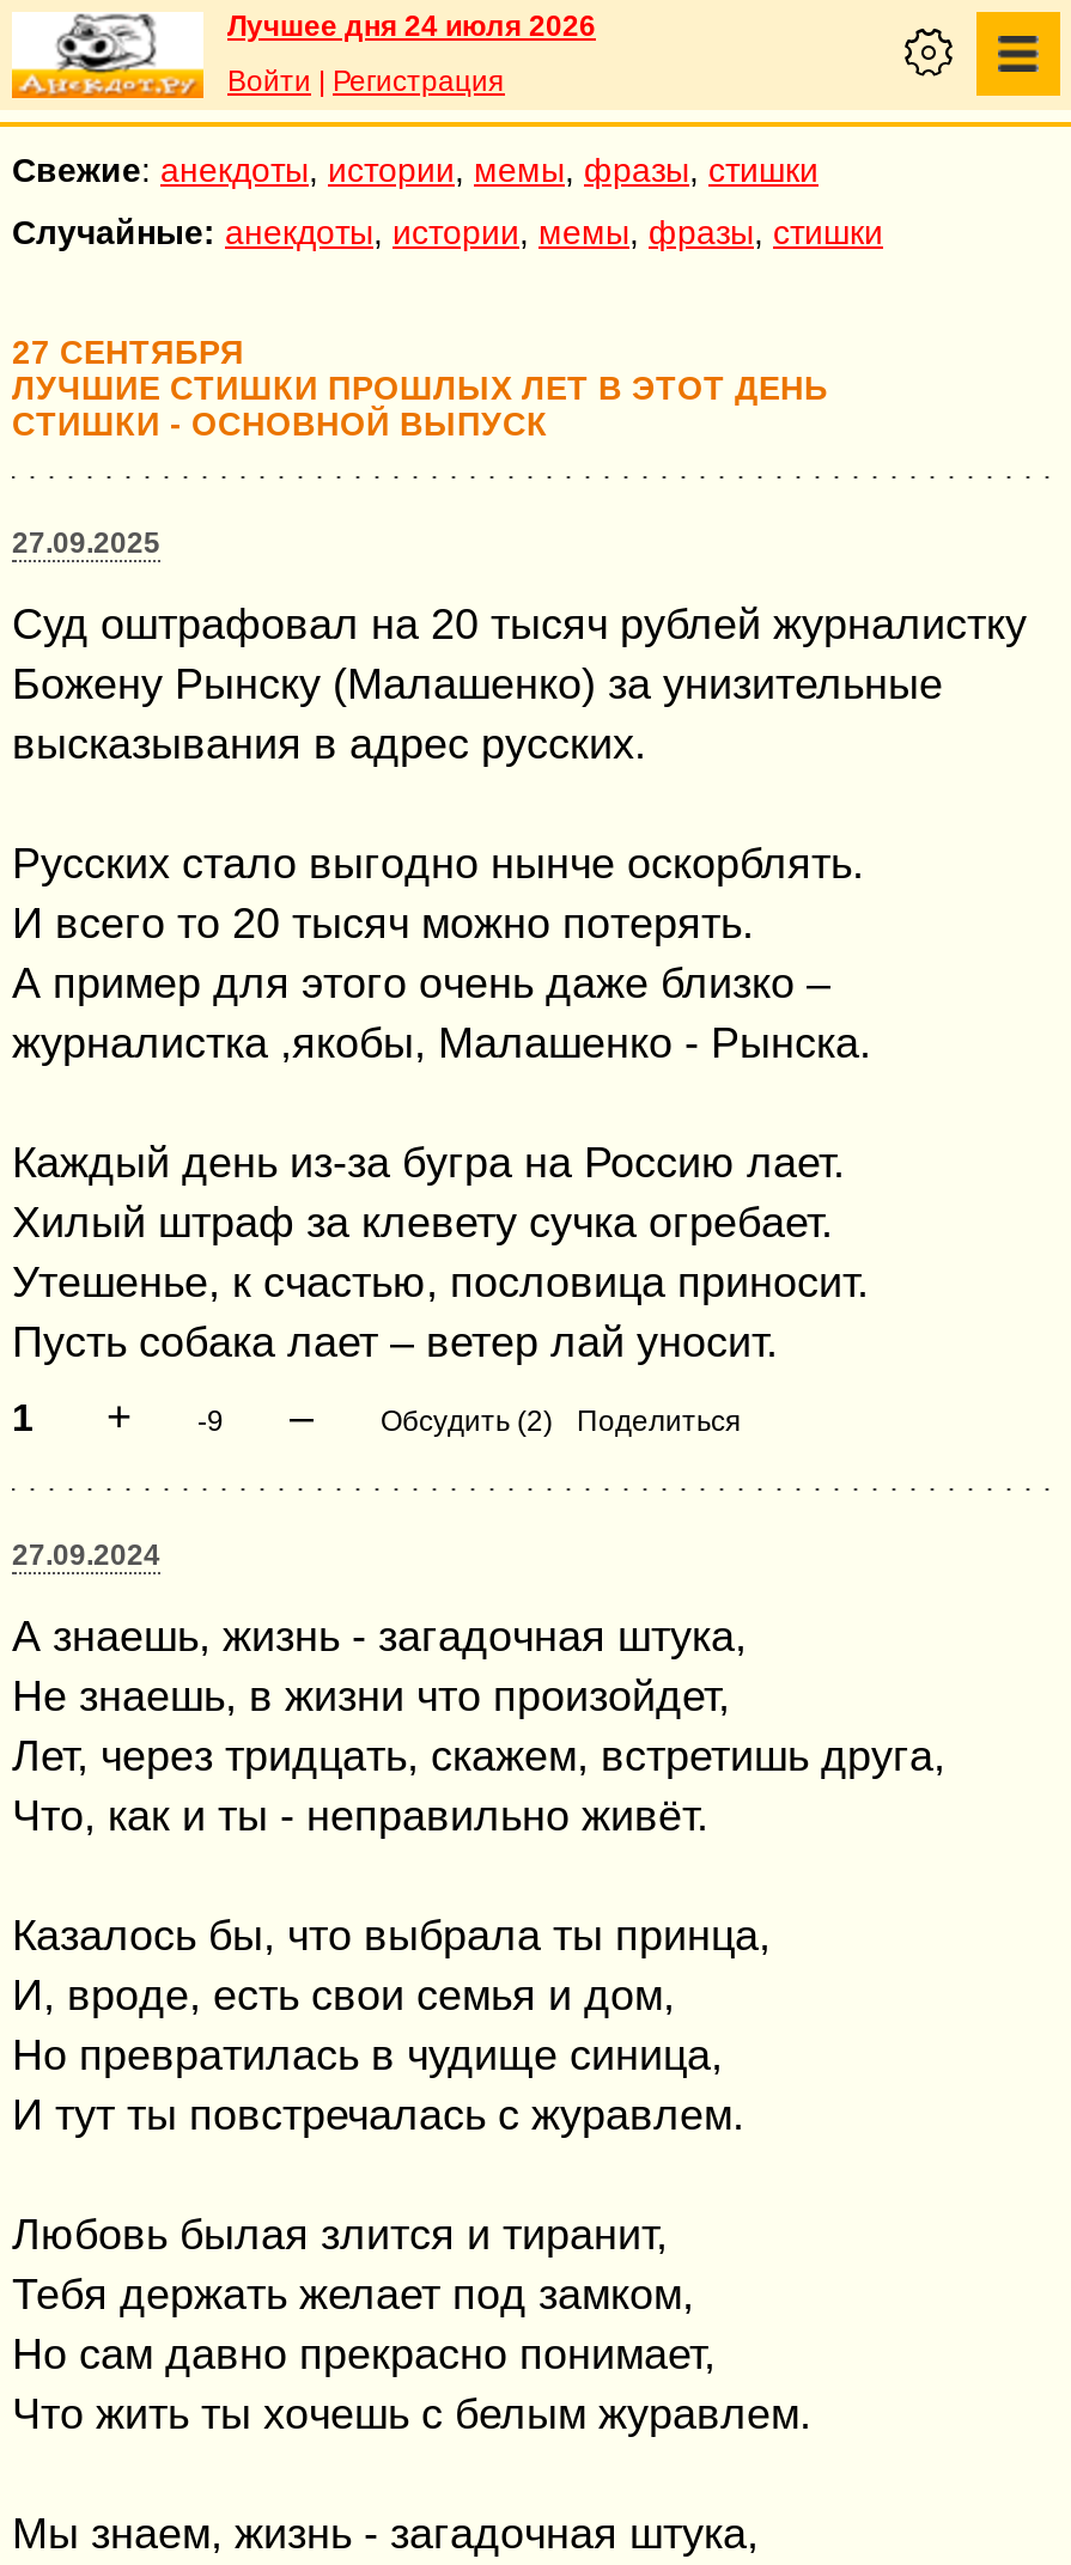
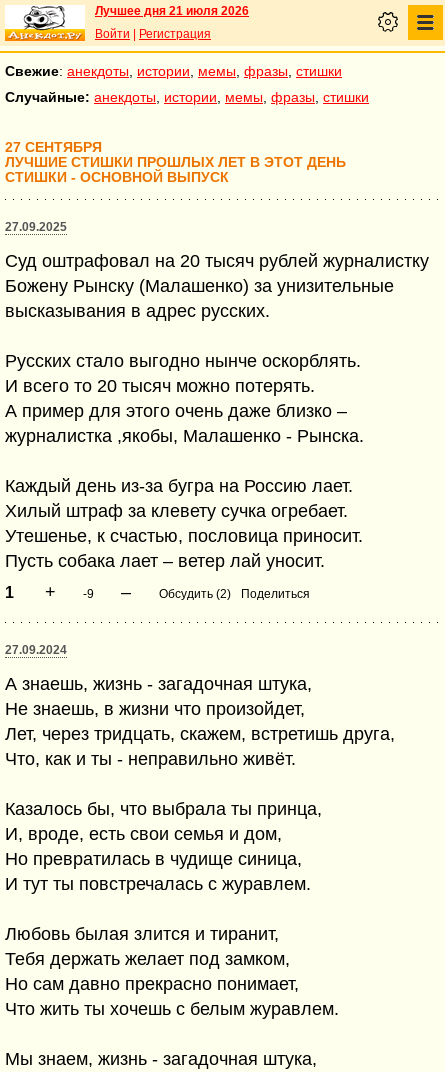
[227,10,596,43] Лучшее дня 24 июля 2026 -> [95,4,249,18] Лучшее дня 21 июля 2026

